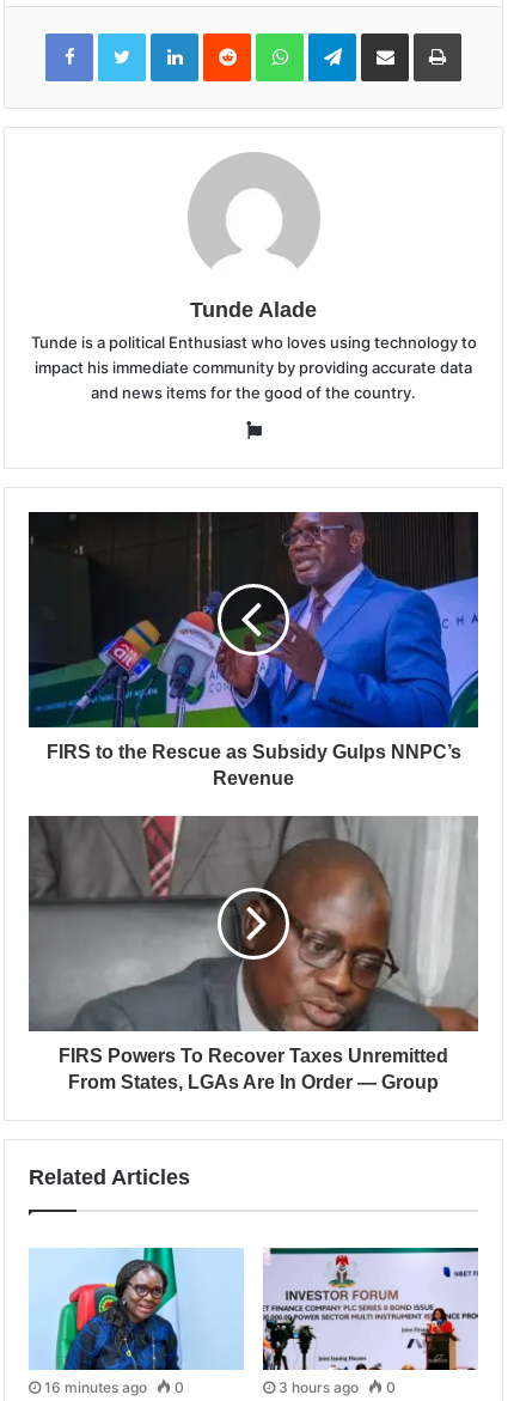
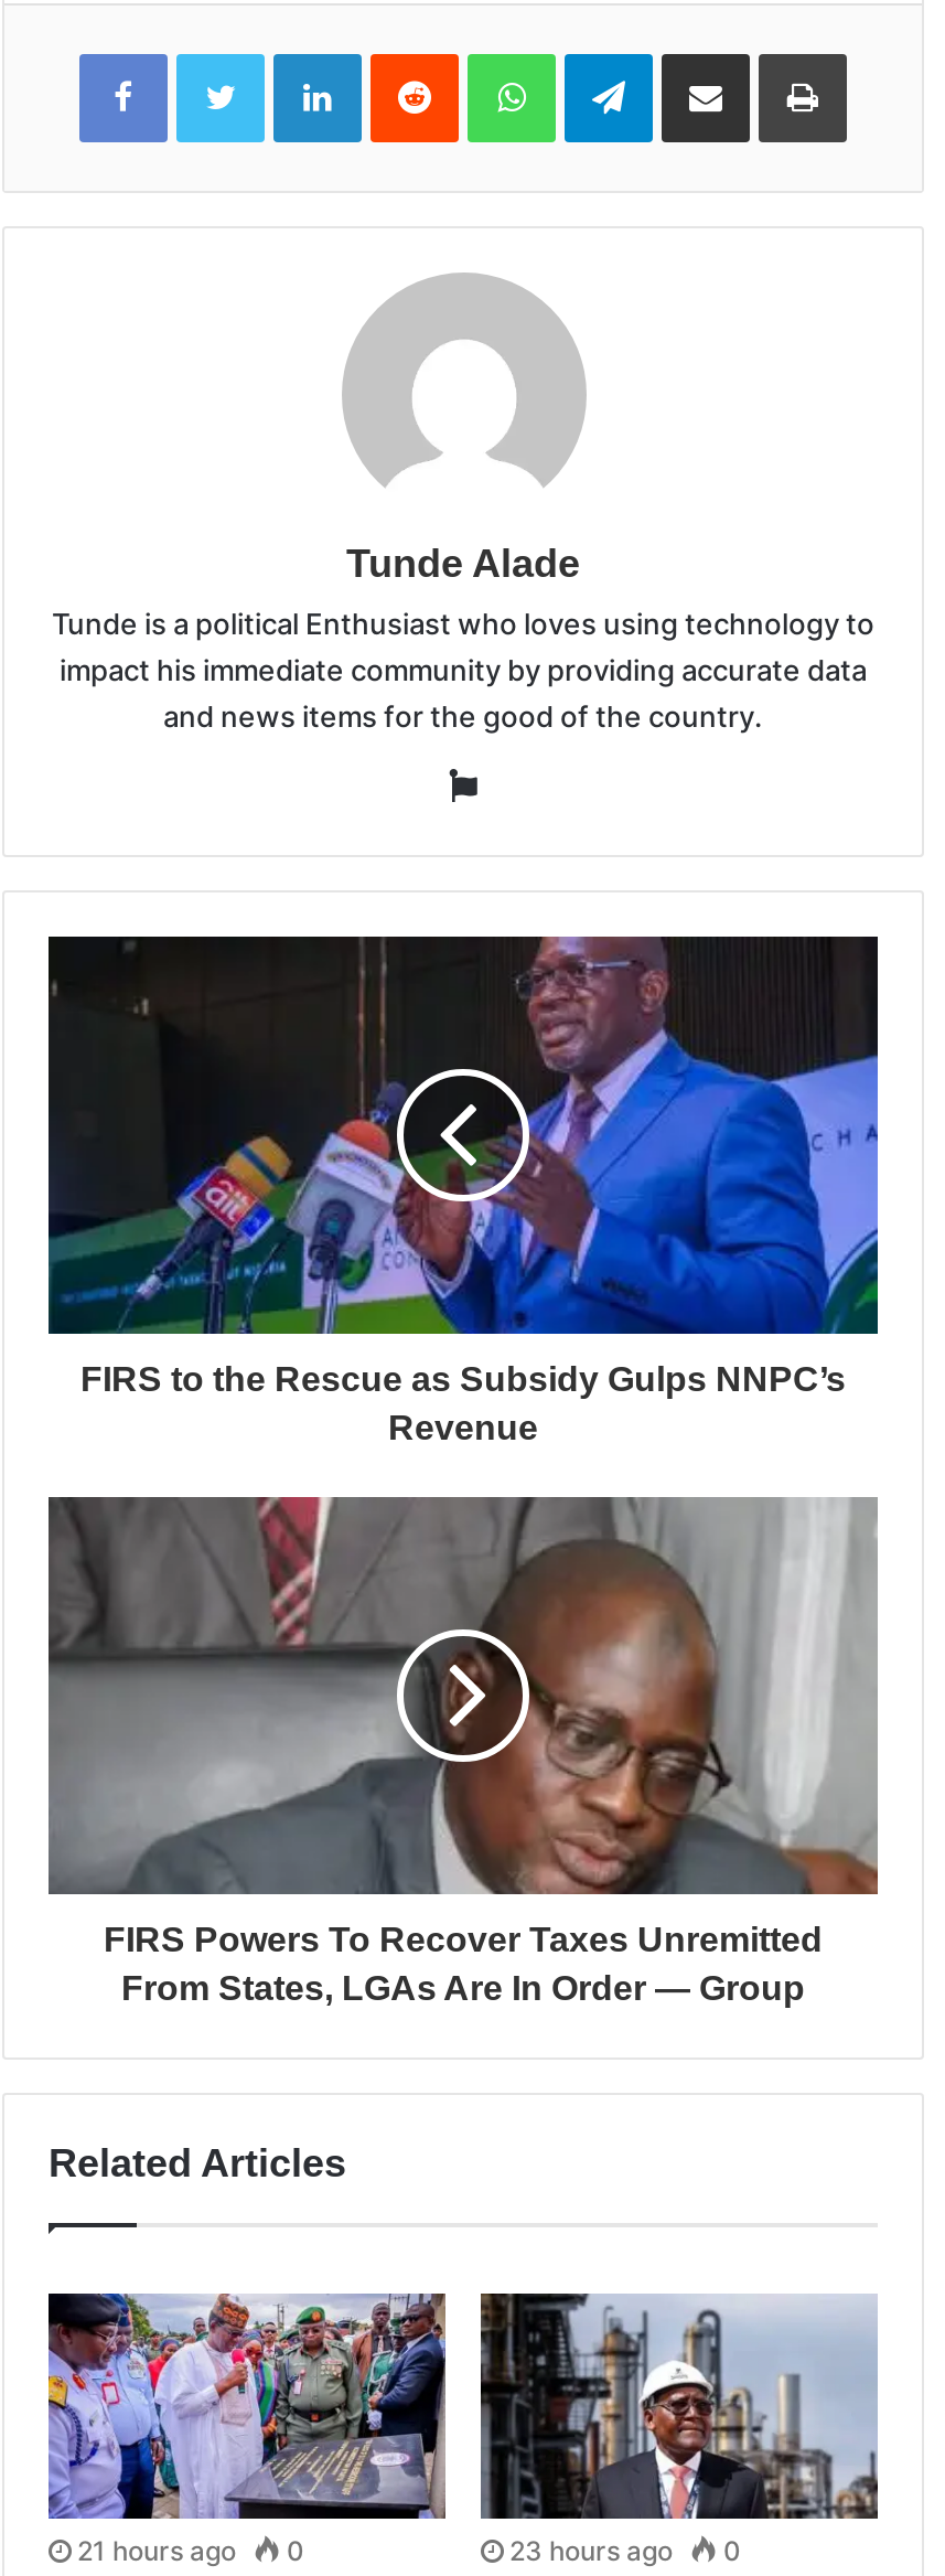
[29,1247,244,1396] [image] | 16 minutes ago 0 -> [46,2291,448,2567] [image] | 21 hours ago 0
[262,1247,479,1396] [image] | 3 hours ago 0 -> [479,2291,880,2567] [image] | 23 hours ago 0

